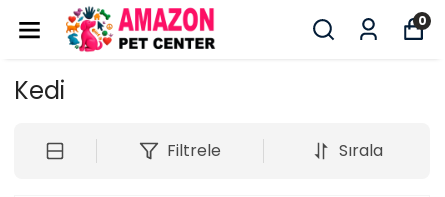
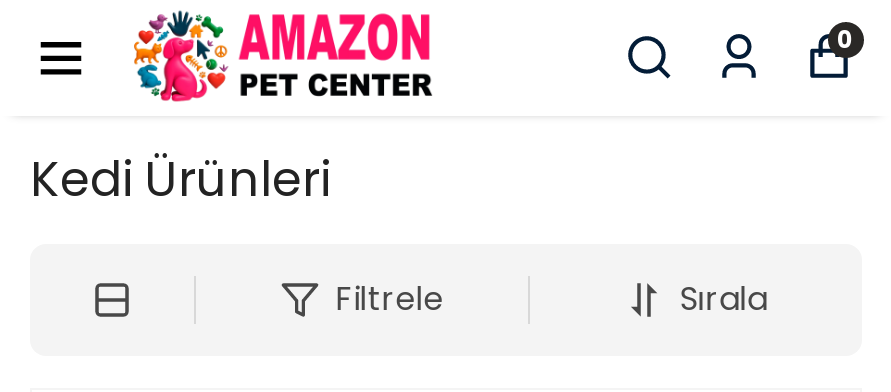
[14,74,65,107] Kedi -> [30,146,330,212] Kedi Ürünleri

